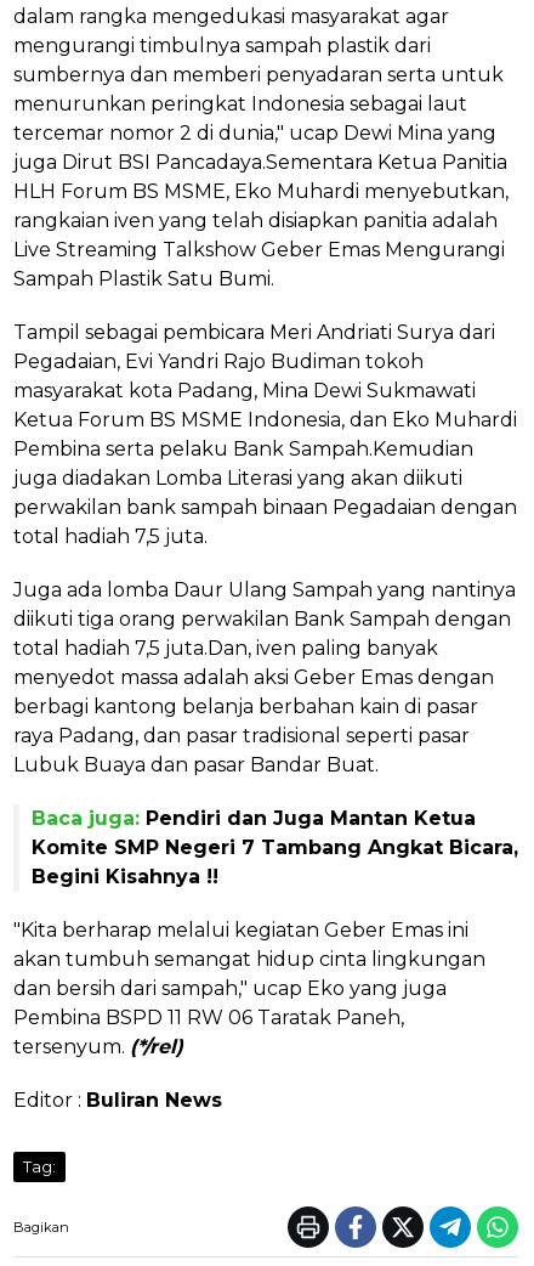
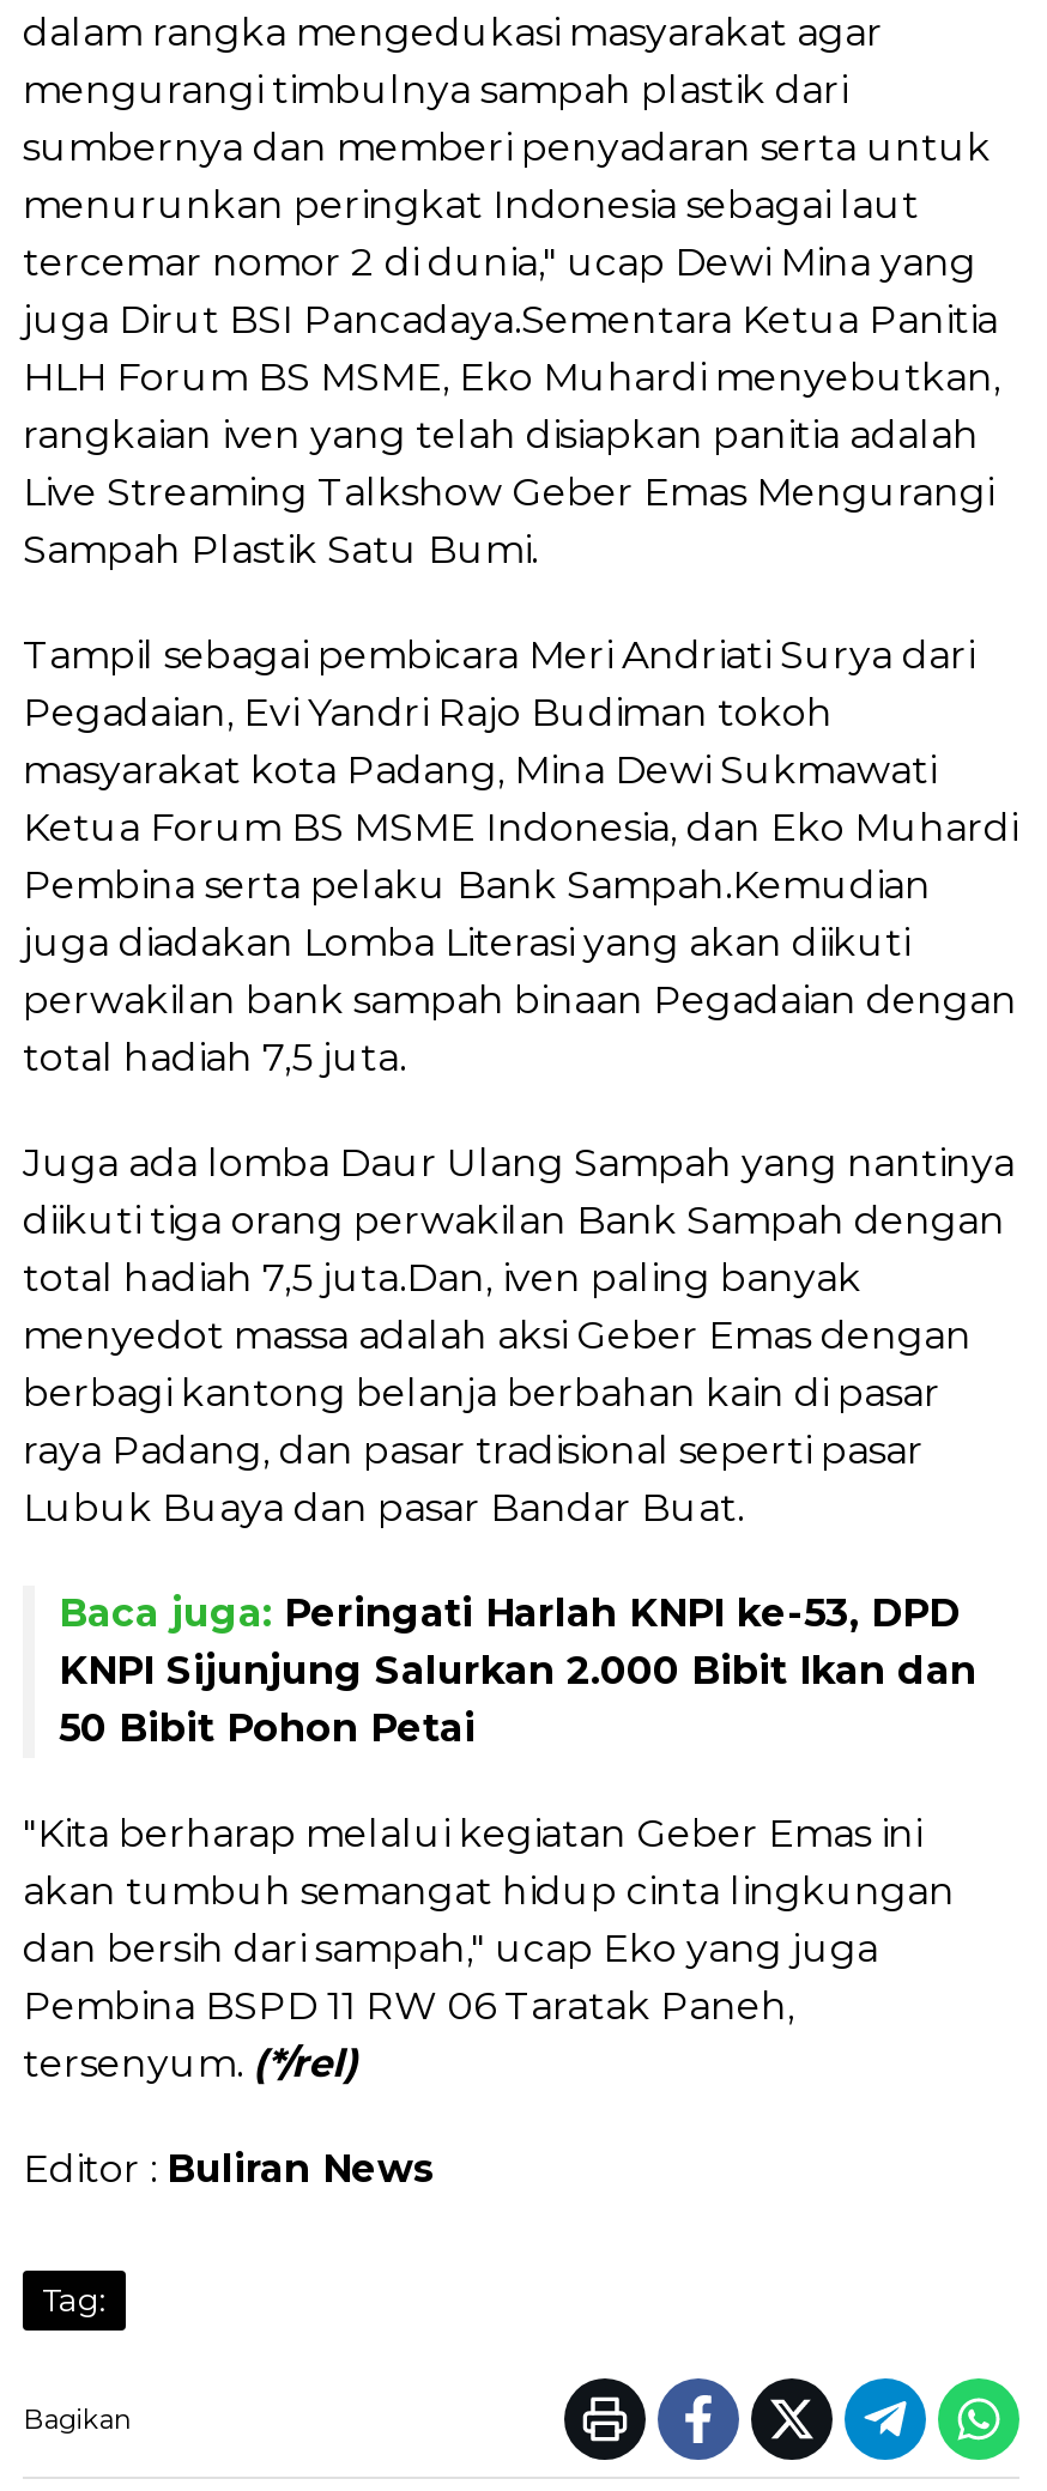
[32,806,518,888] Baca juga: Pendiri dan Juga Mantan Ketua | Komite SMP Negeri 7 Tambang Angkat Bicara, | Begini Kisahnya !! -> [59,1590,976,1750] Baca juga: Peringati Harlah KNPI ke-53, DPD | KNPI Sijunjung Salurkan 2.000 Bibit Ikan dan | 50 Bibit Pohon Petai

